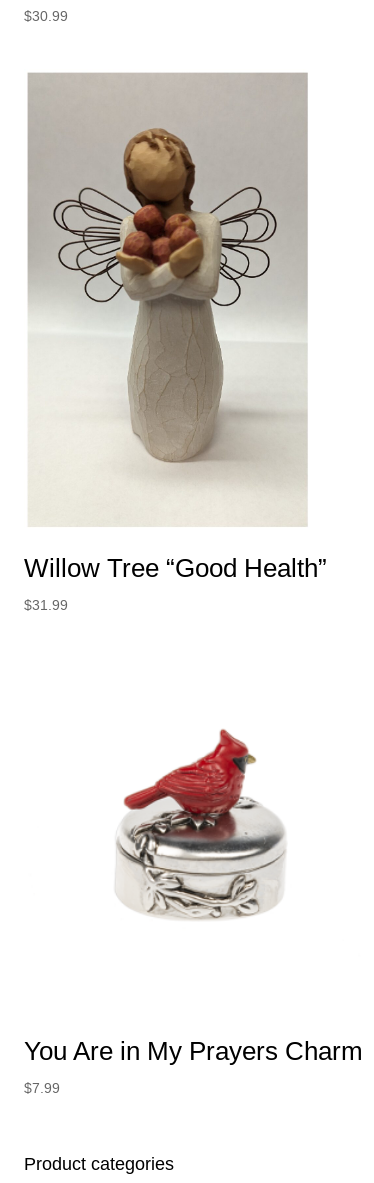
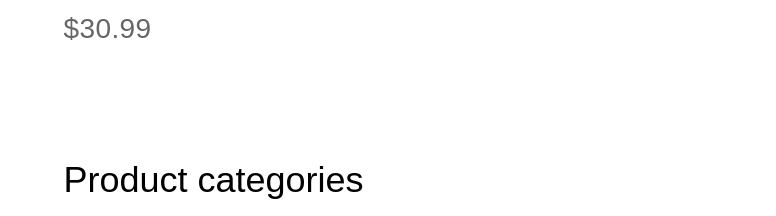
[24,72,327,613] [image] | Willow Tree “Good Health” | $31.99 -> none
[116,728,286,921] [image] -> none
[24,1036,363,1096] You Are in My Prayers Charm | $7.99 -> none

